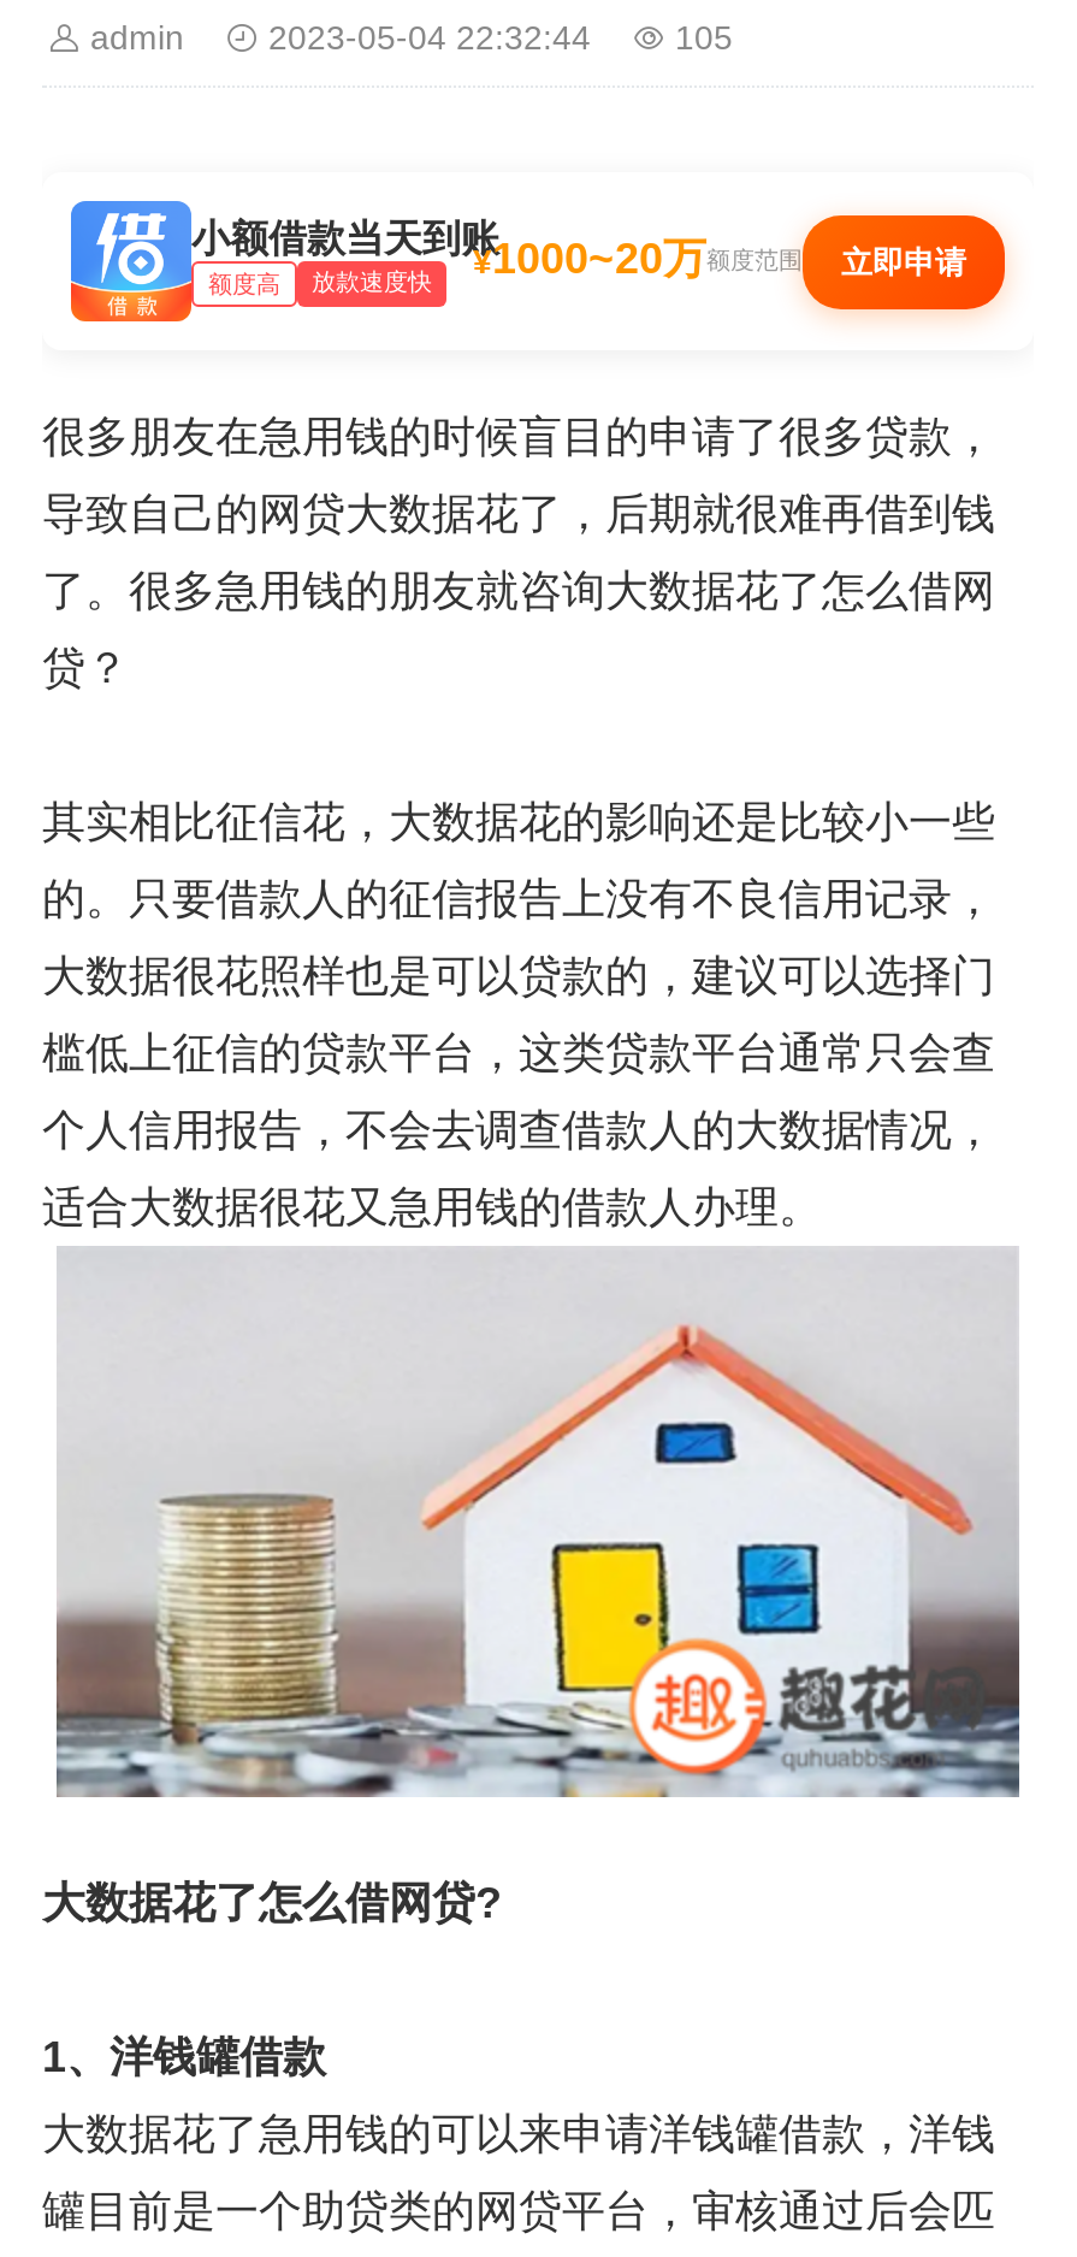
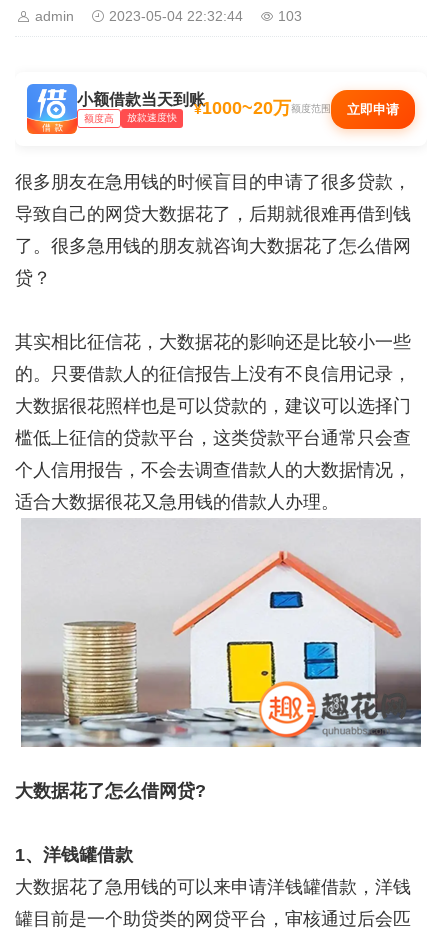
[675,18,733,57] 105 -> [278,8,302,24] 103

